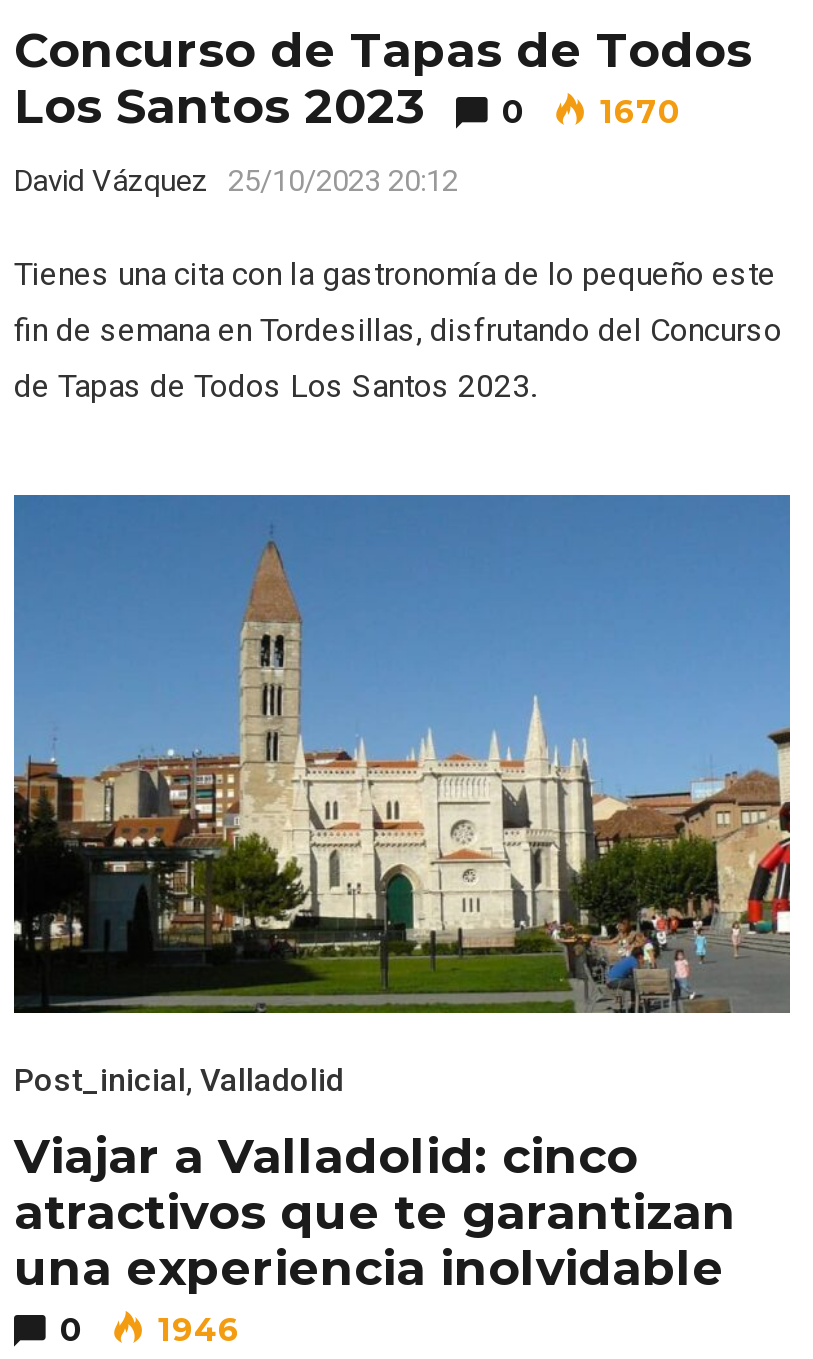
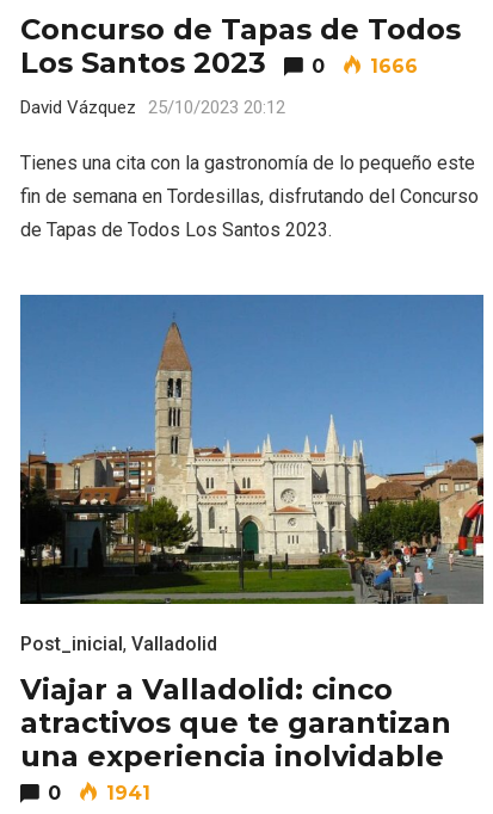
[14,77,680,135] Los Santos 2023 0 1670 -> [20,45,418,80] Los Santos 2023 0 1666
[60,1310,240,1348] 0 1946 -> [48,781,150,804] 0 1941

